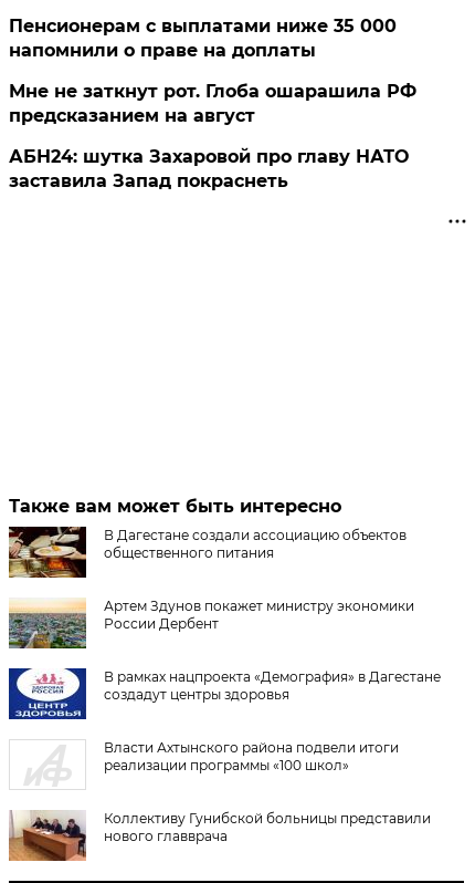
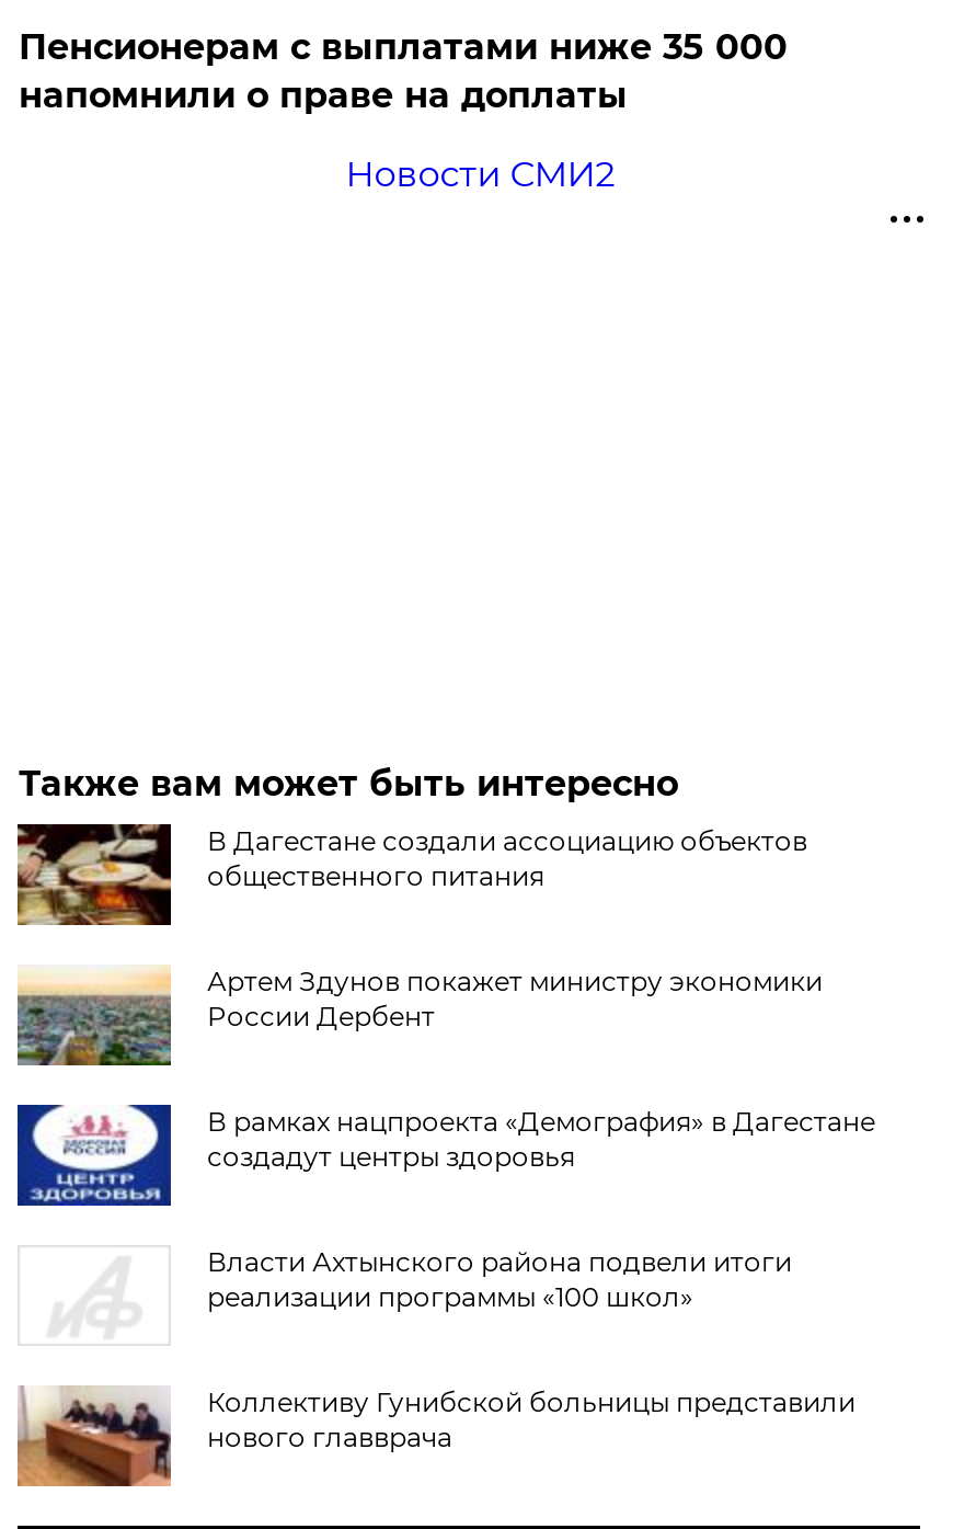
[9,80,417,191] Мне не заткнут рот. Глоба ошарашила РФ | предсказанием на август | АБН24: шутка Захаровой про главу НАТО | заставила Запад покраснеть -> [345,153,615,194] Новости СМИ2

